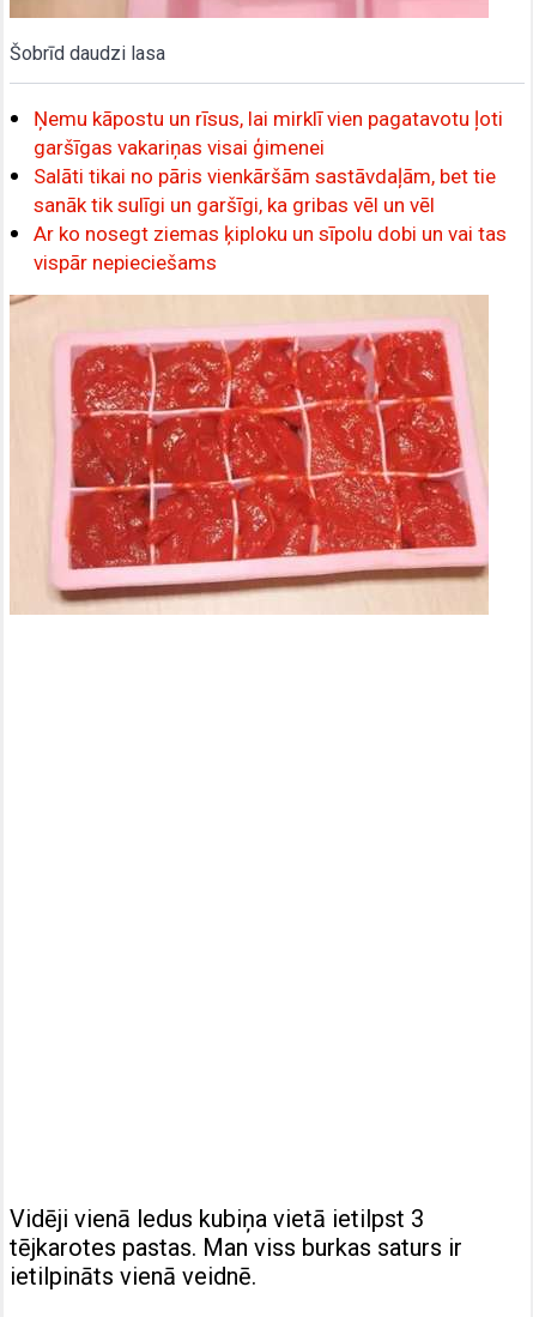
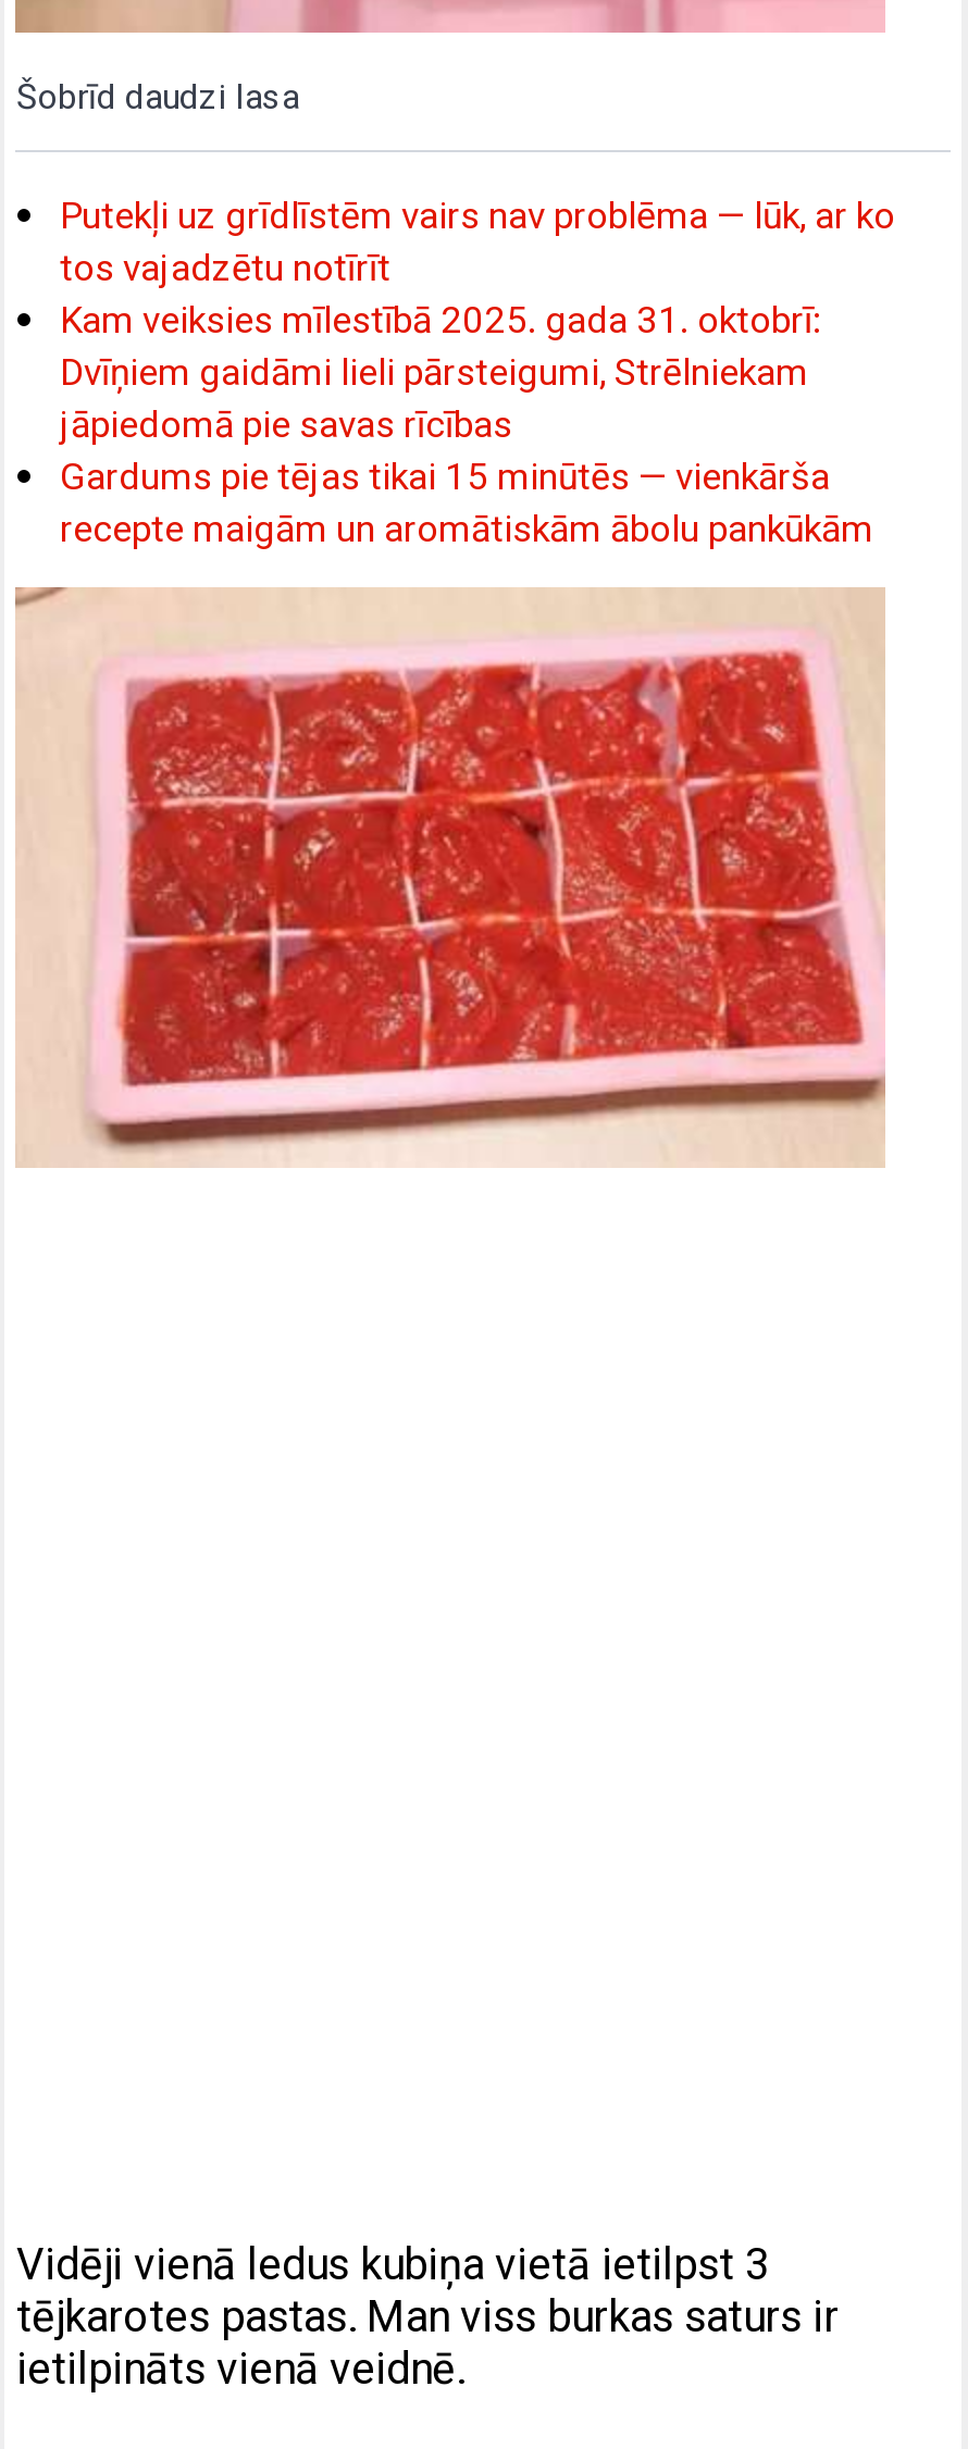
[34,107,507,275] Ņemu kāpostu un rīsus, lai mirklī vien pagatavotu ļoti | garšīgas vakariņas visai ģimenei | Salāti tikai no pāris vienkāršām sastāvdaļām, bet tie | sanāk tik sulīgi un garšīgi, ka gribas vēl un vēl | Ar ko nosegt ziemas ķiploku un sīpolu dobi un vai tas | vispār nepieciešams -> [60,194,895,551] Putekļi uz grīdlīstēm vairs nav problēma — lūk, ar ko | tos vajadzētu notīrīt | Kam veiksies mīlestībā 2025. gada 31. oktobrī: | Dvīņiem gaidāmi lieli pārsteigumi, Strēlniekam | jāpiedomā pie savas rīcības | Gardums pie tējas tikai 15 minūtēs — vienkārša | recepte maigām un aromātiskām ābolu pankūkām

